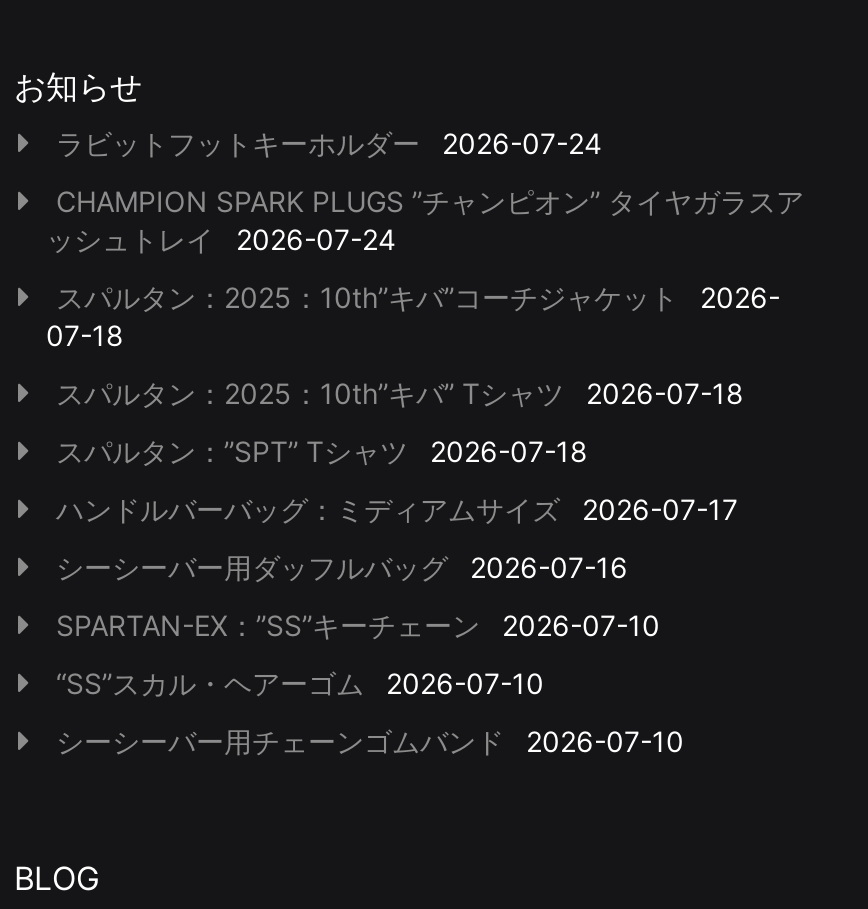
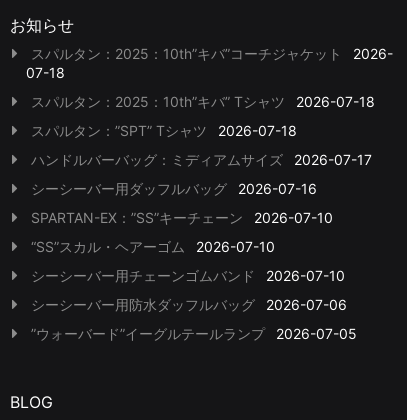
[46,125,804,255] ラビットフットキーホルダー | 2026-07-24 | CHAMPION SPARK PLUGS ”チャンピオン” タイヤガラスア | ッシュトレイ | 2026-07-24 -> none
moved [46,279,780,757] -> [26,45,393,284]: スパルタン：2025：10th”キバ”コーチジャケット | 2026- | 07-18 | ... | シーシーバー用チェーンゴムバンド | 2026-07-10
none -> [31,296,357,342] シーシーバー用防水ダッフルバッグ | 2026-07-06 | ”ウォーバード”イーグルテールランプ | 2026-07-05

